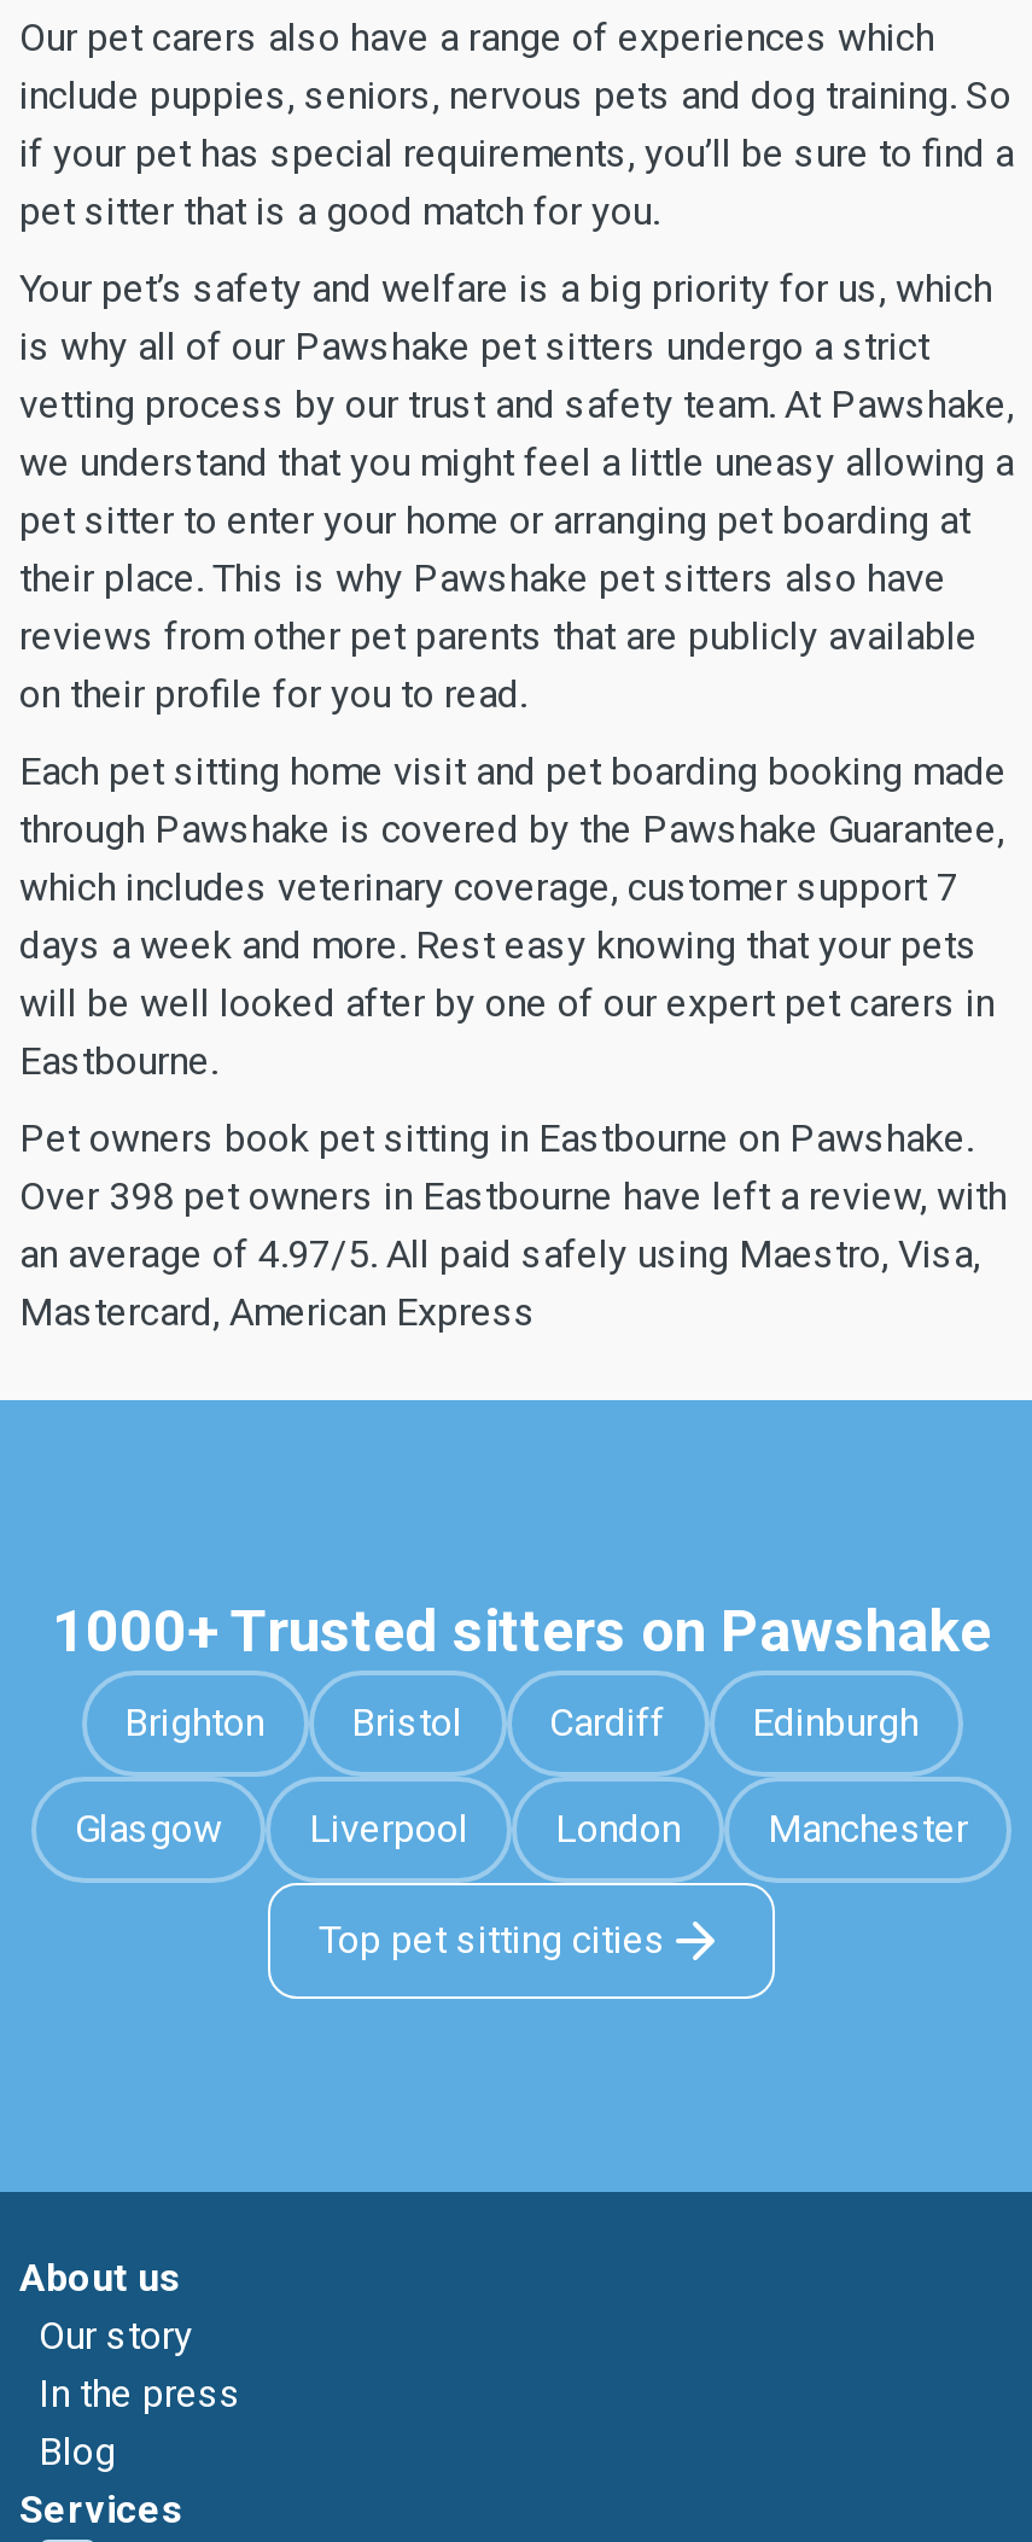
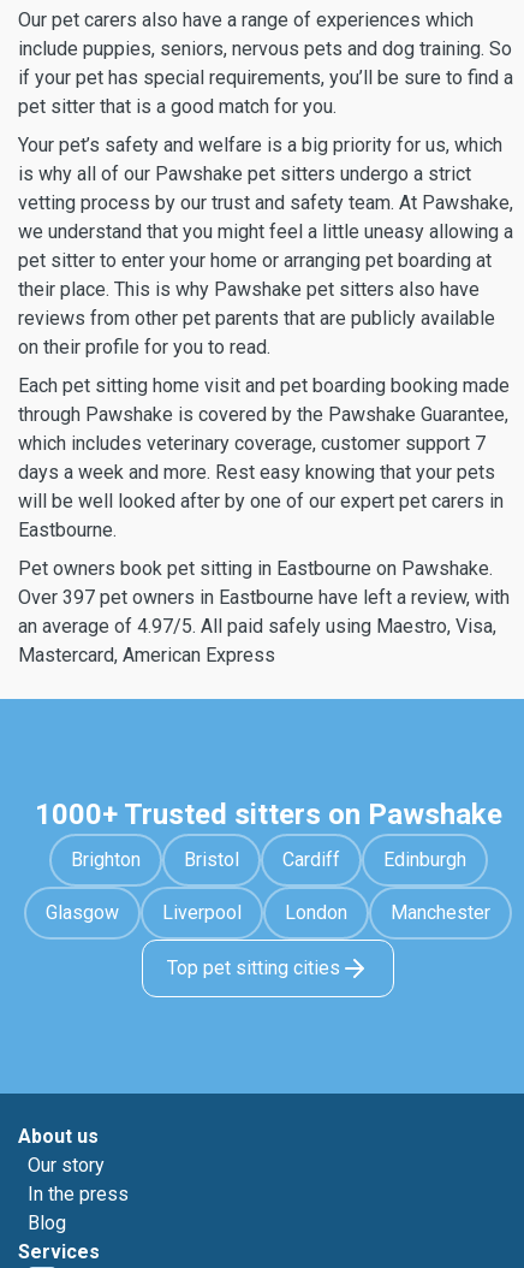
[19,1173,1007,1219] Over 398 pet owners in Eastbourne have left a review, with -> [18,586,510,609] Over 397 pet owners in Eastbourne have left a review, with

